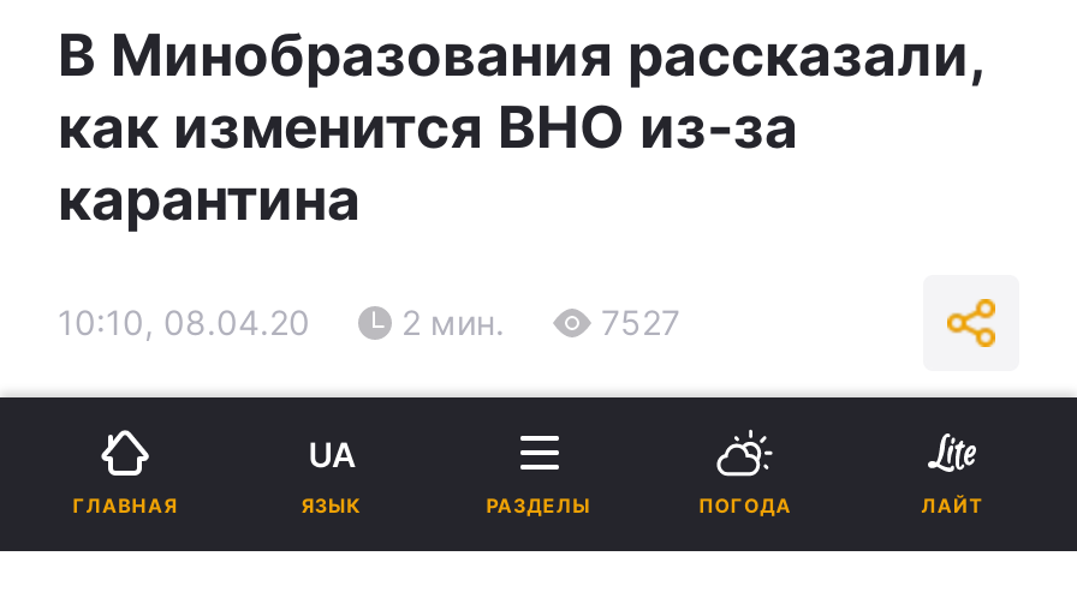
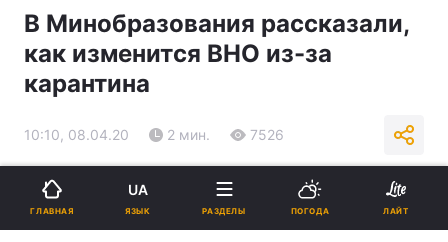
[601,302,680,342] 7527 -> [250,126,284,143] 7526

